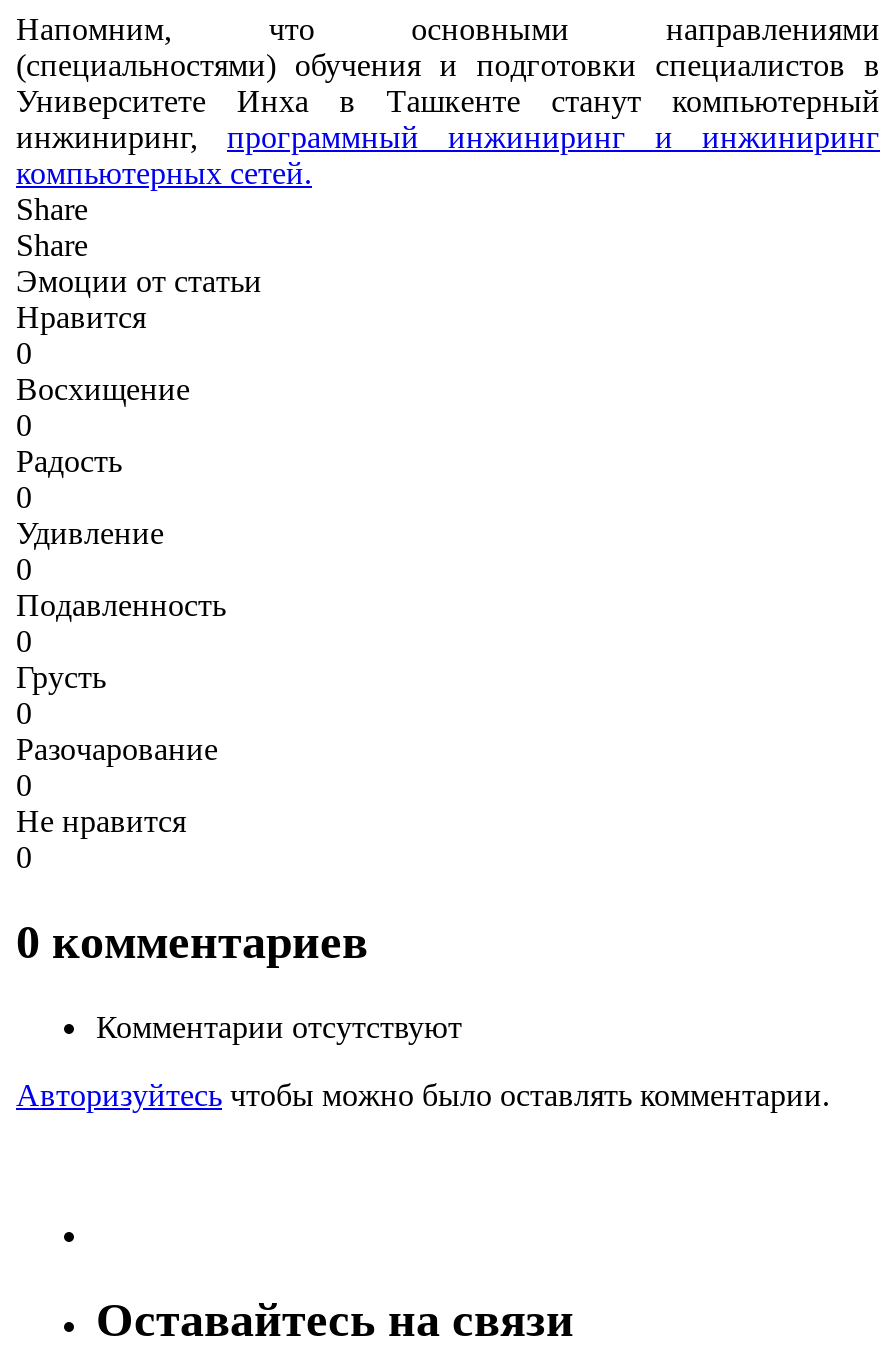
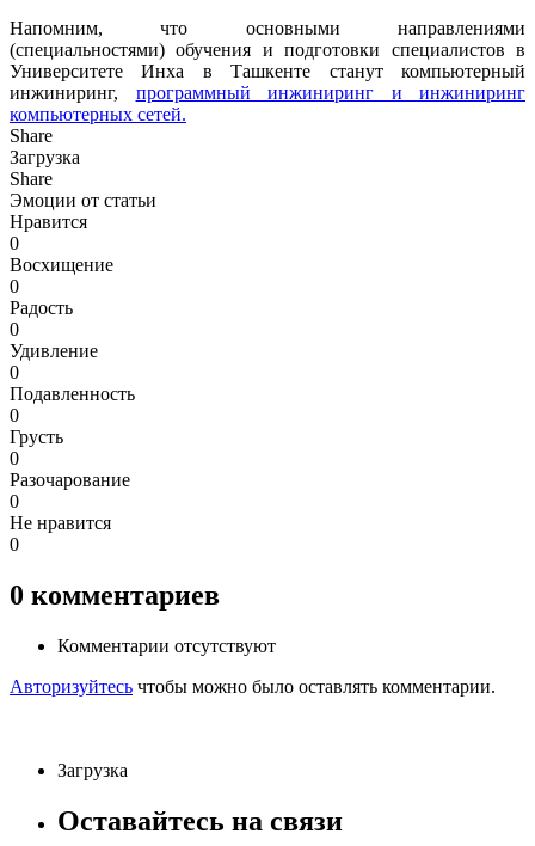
none -> [10,147,80,167] Загрузка
none -> [57,759,128,780] Загрузка

